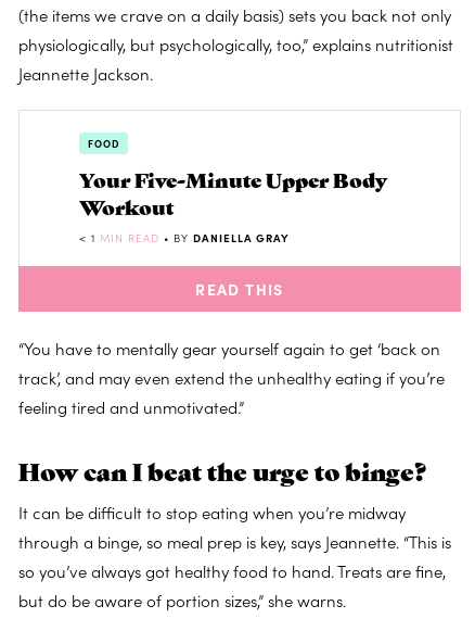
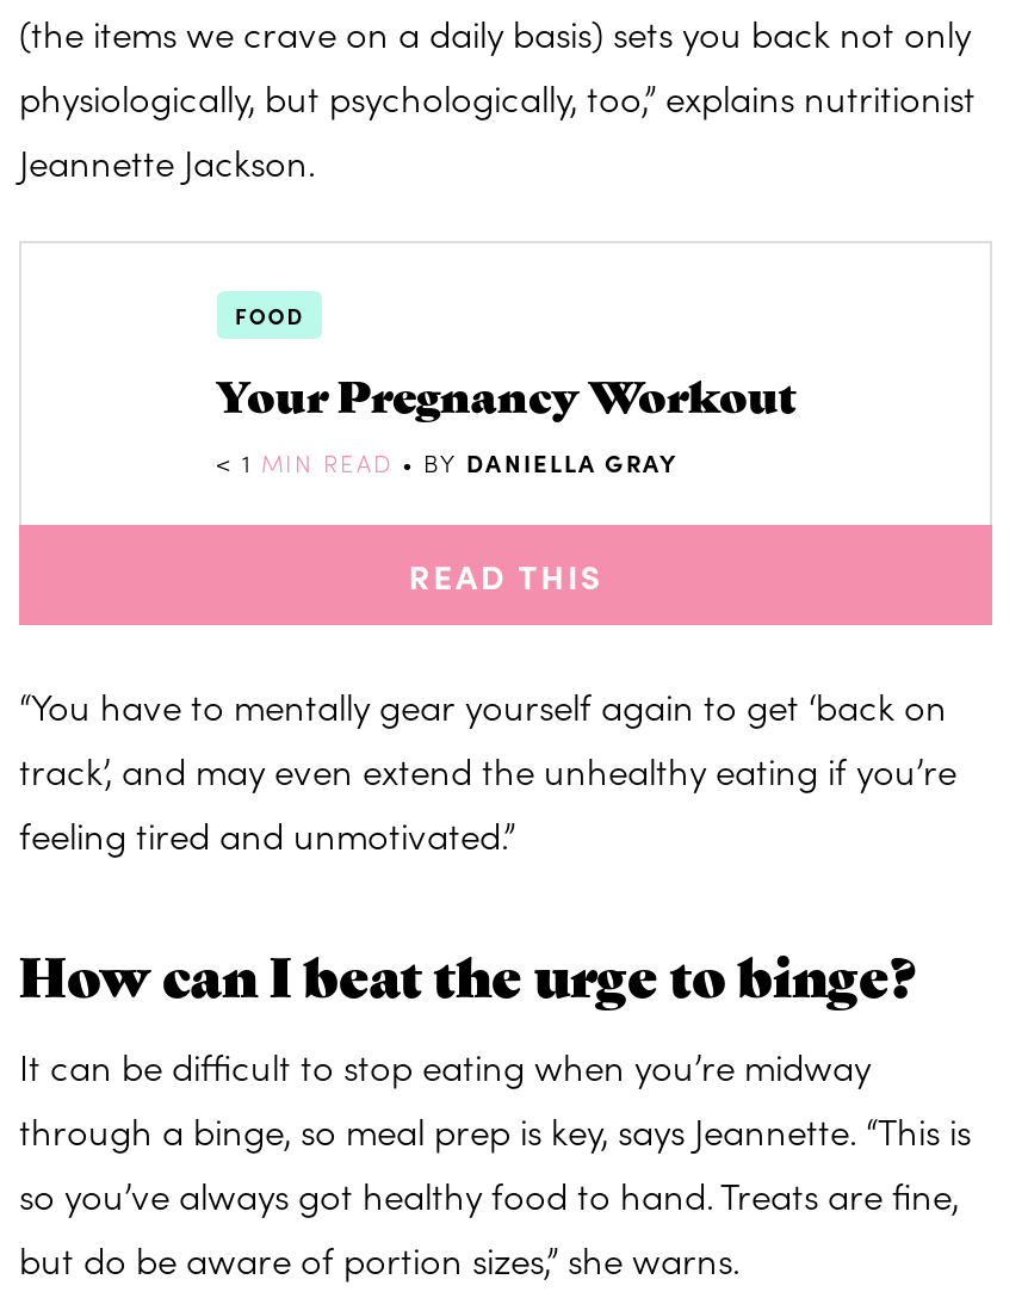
[79,165,387,220] Your Five-Minute Upper Body | Workout -> [216,363,795,423] Your Pregnancy Workout

